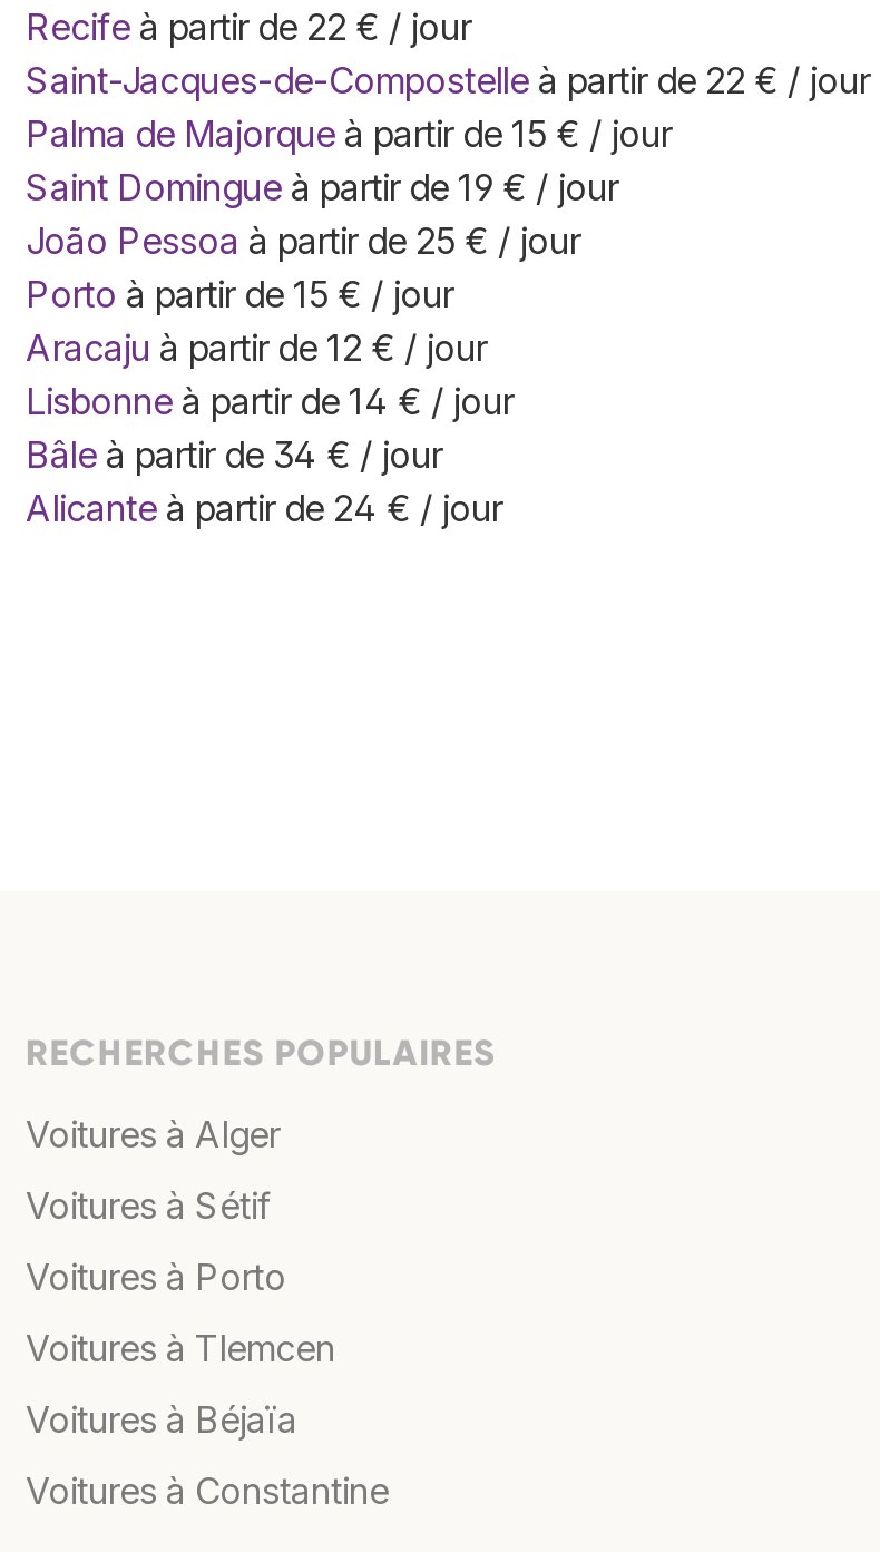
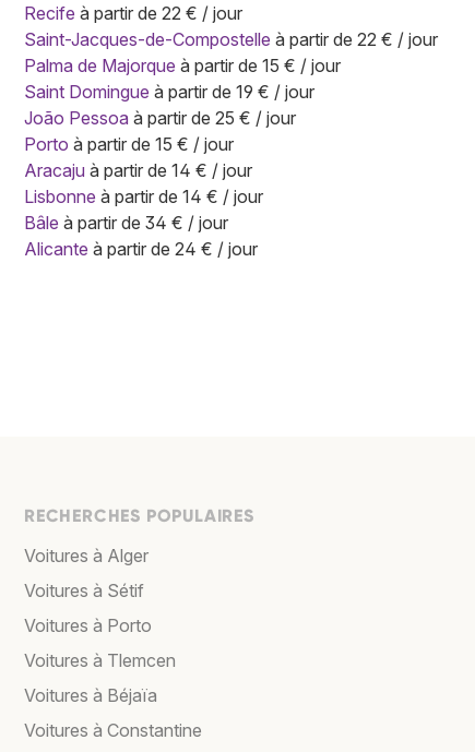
[26,326,487,370] Aracaju à partir de 12 € / jour -> [24,160,252,181] Aracaju à partir de 14 € / jour

